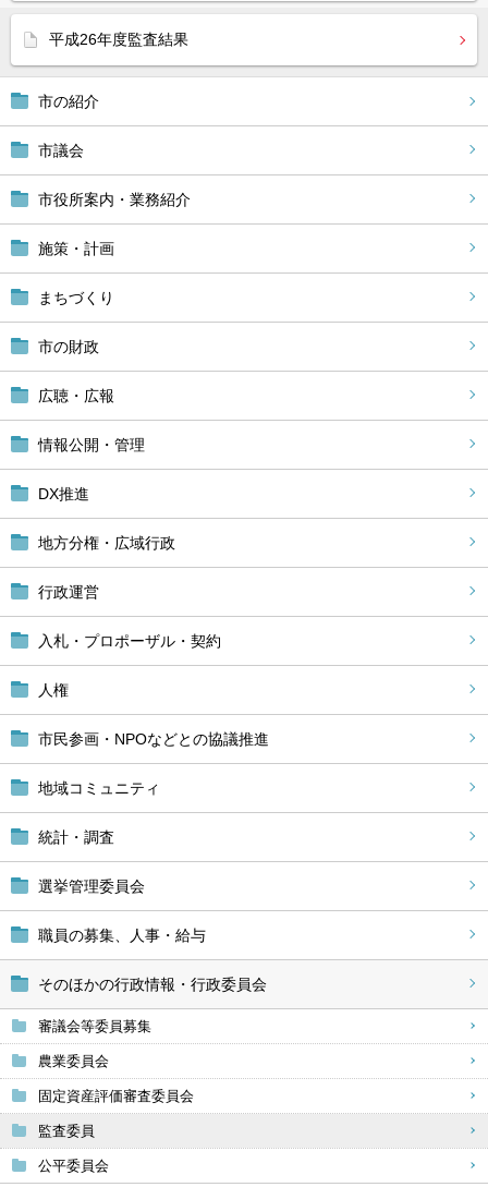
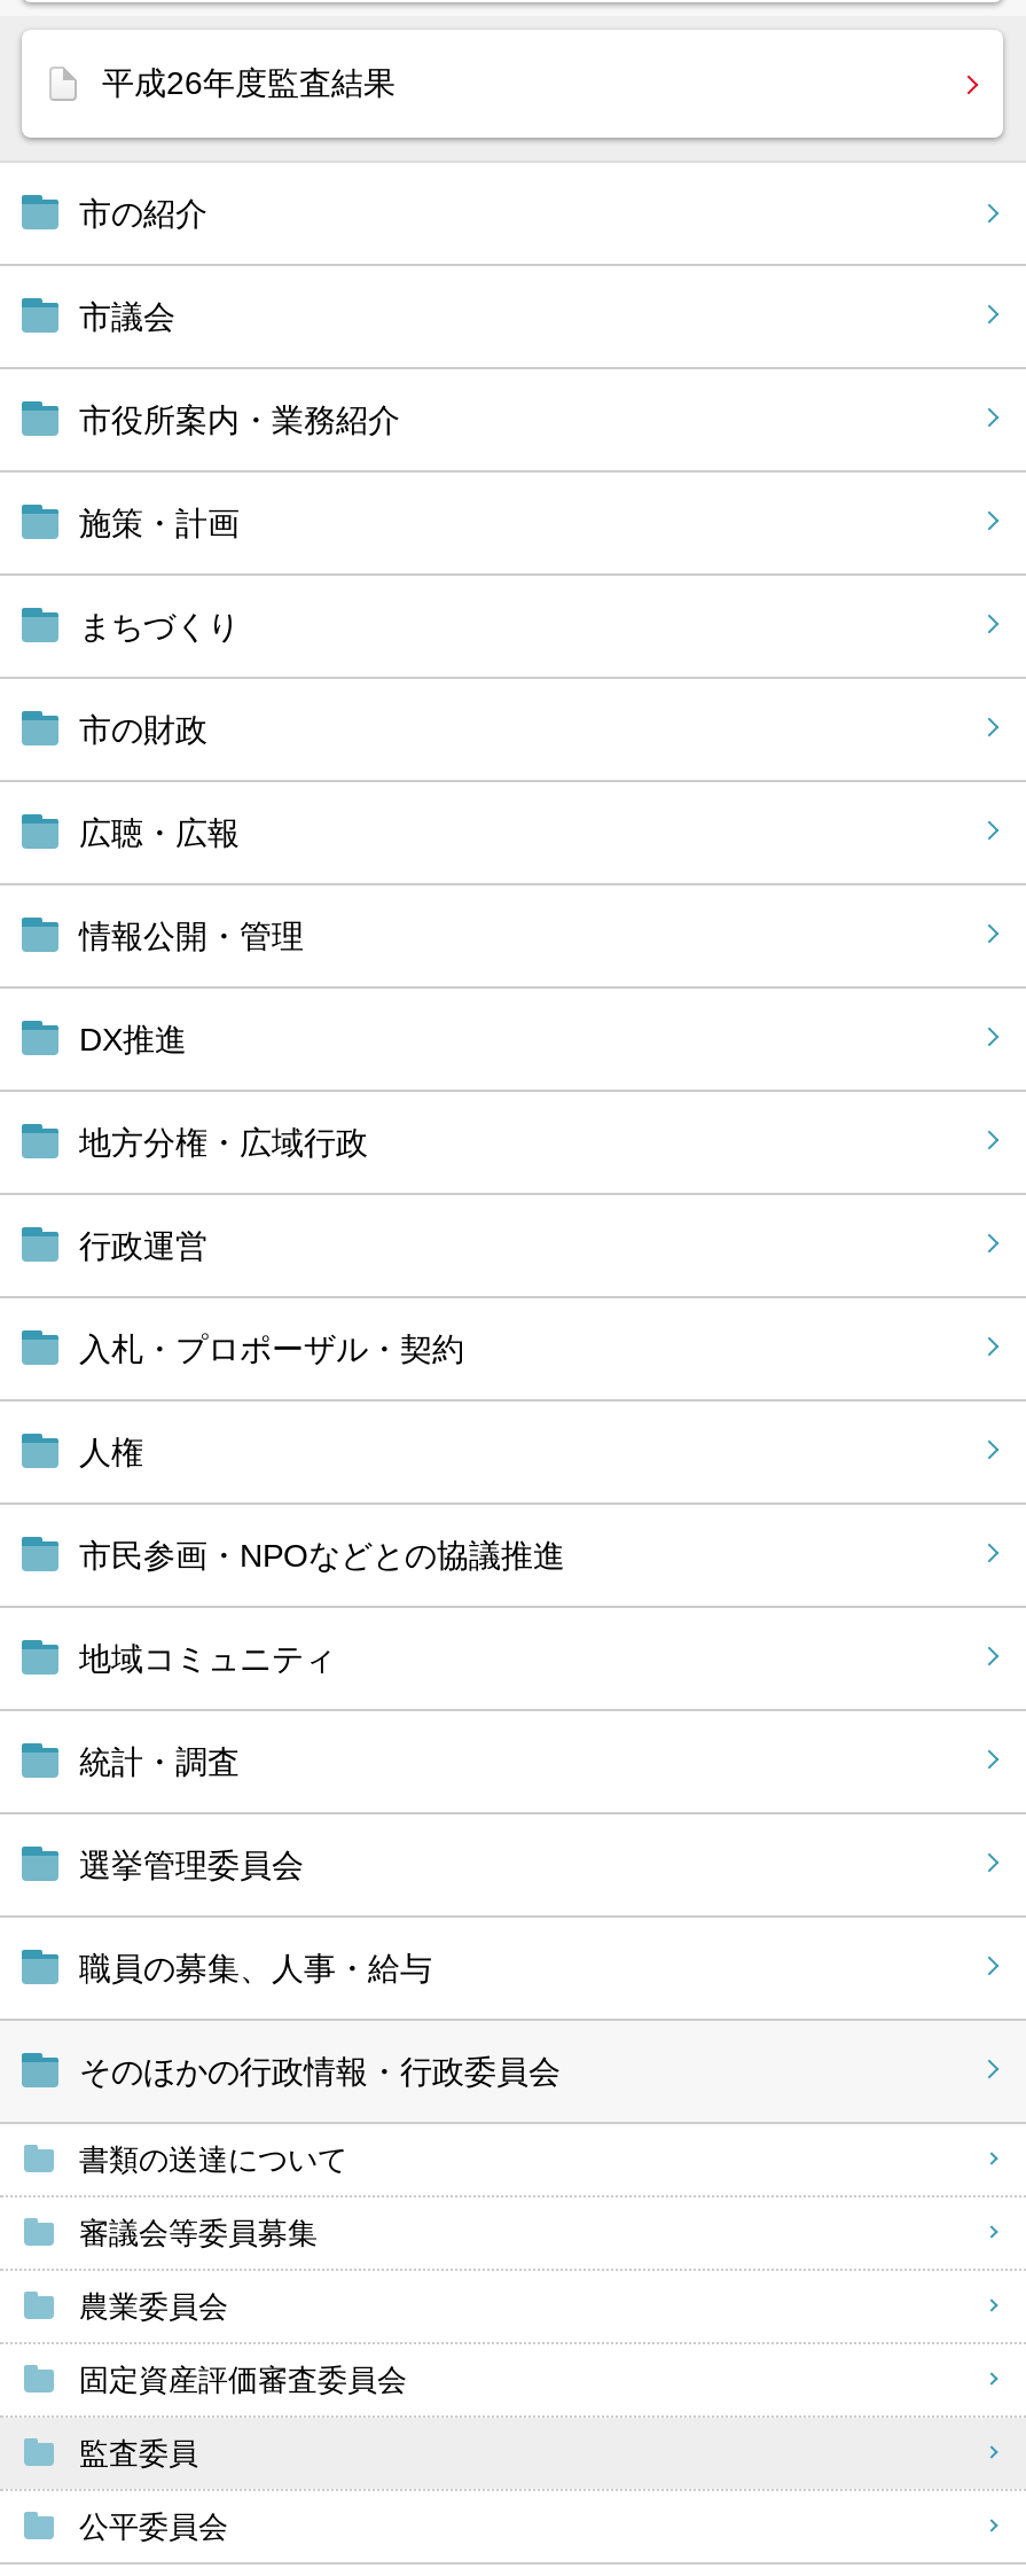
none -> [79,2142,347,2177] 書類の送達について

